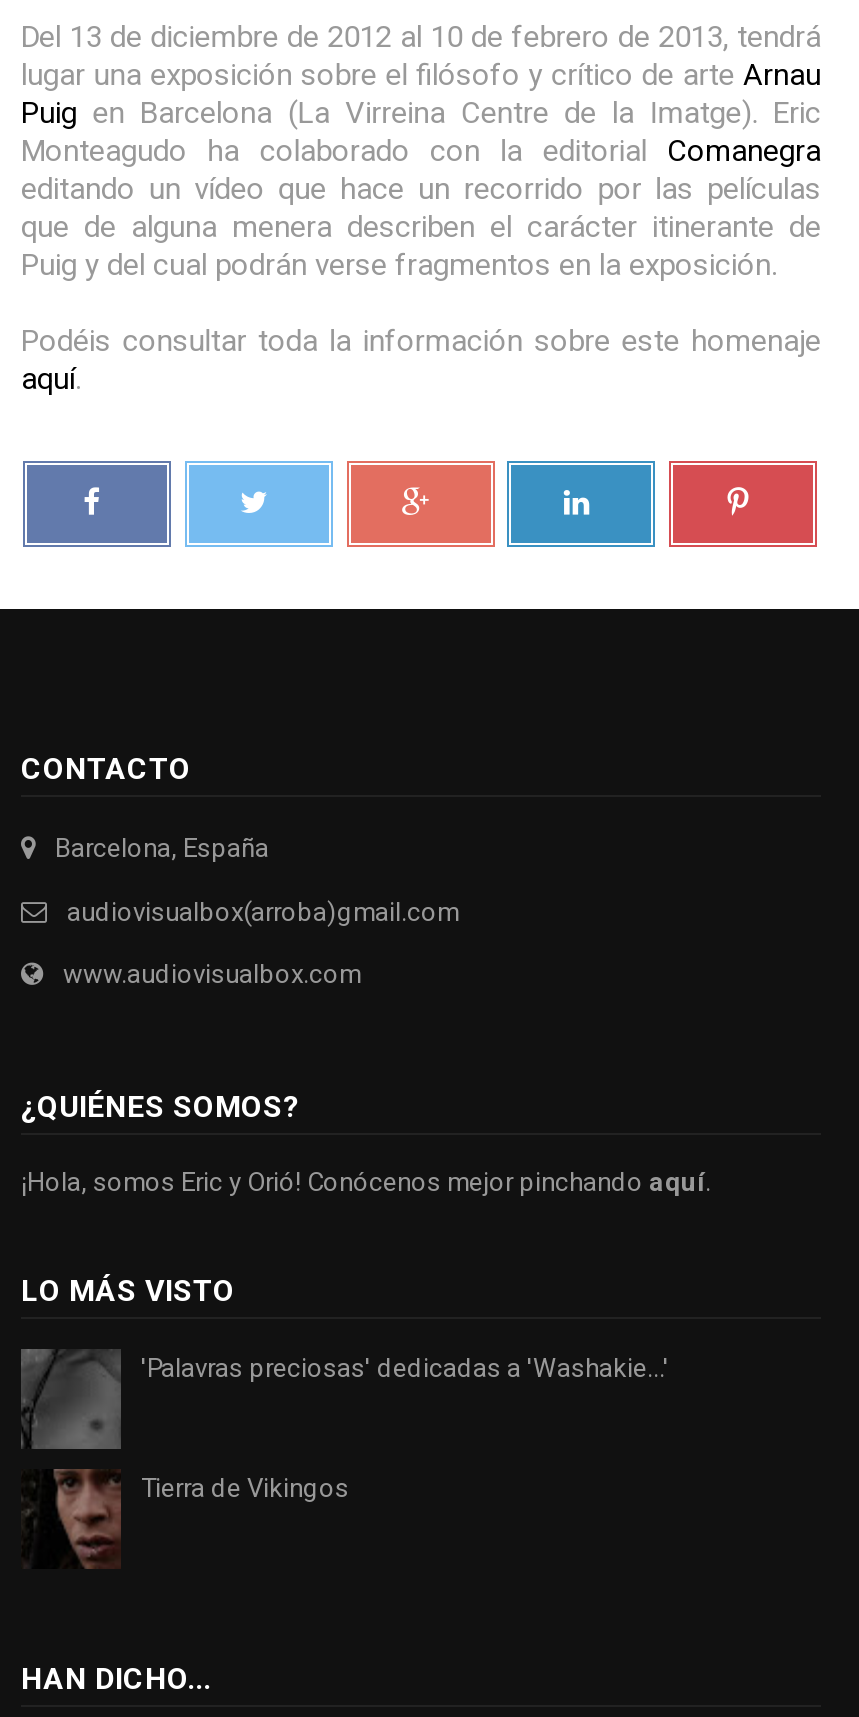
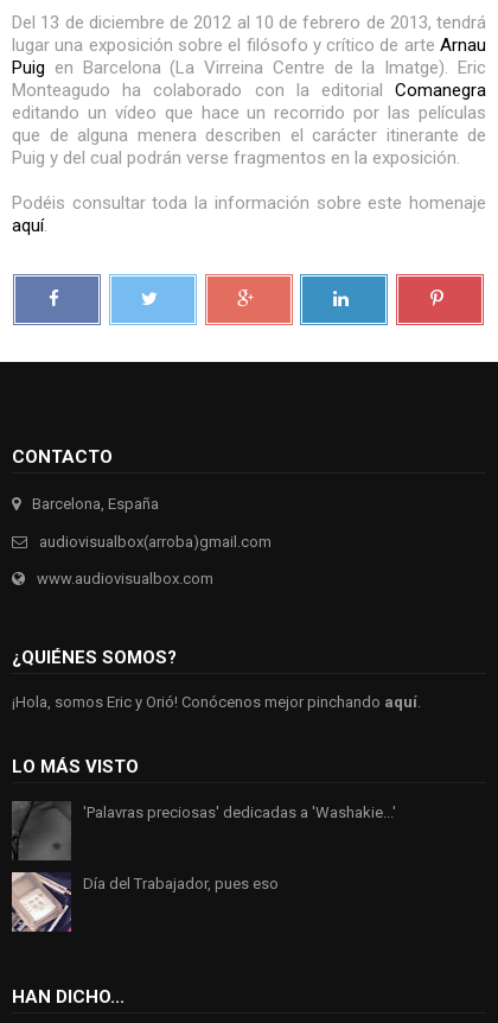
[21,1469,349,1569] [image] | Tierra de Vikingos -> [11,871,279,933] [image] | Día del Trabajador, pues eso

